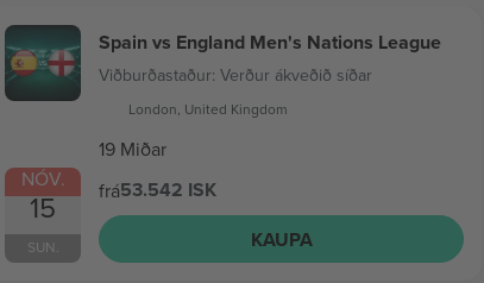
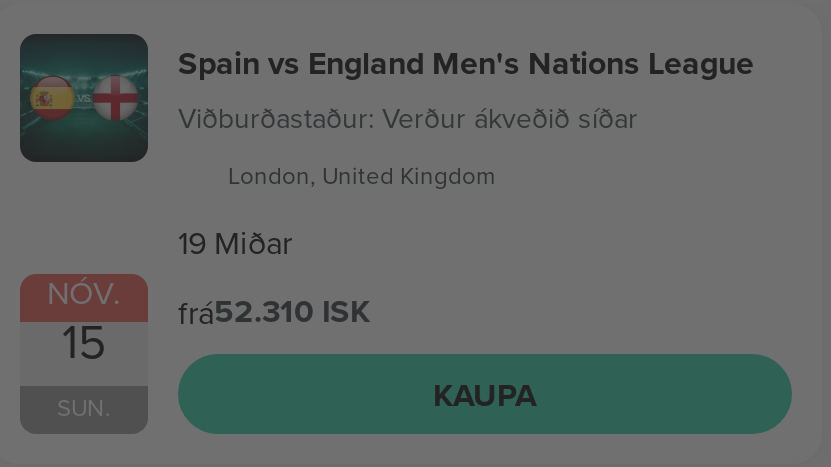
[99,176,216,203] frá53.542 ISK -> [178,288,370,334] frá52.310 ISK

